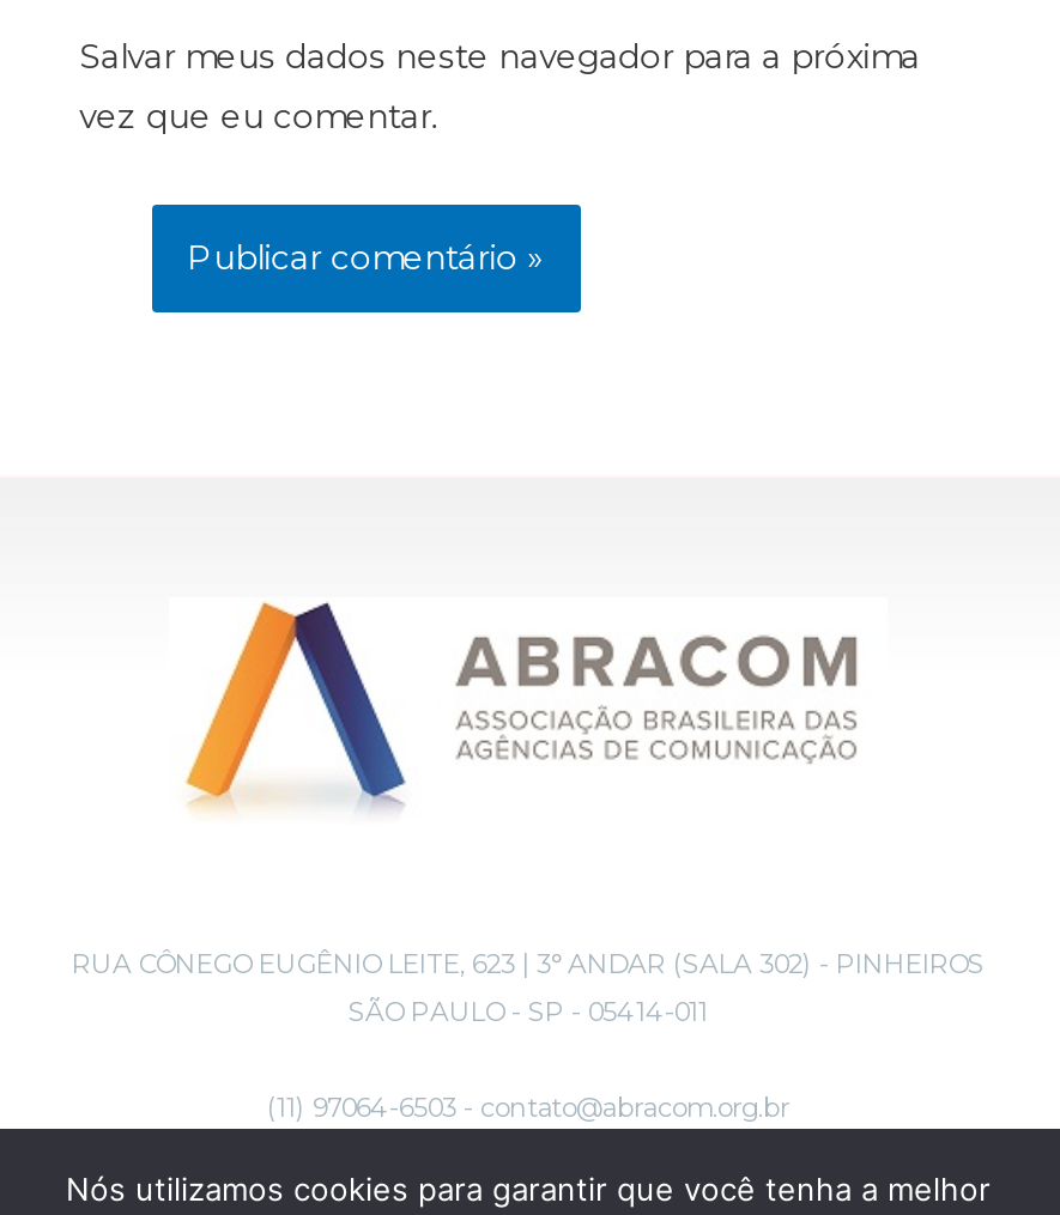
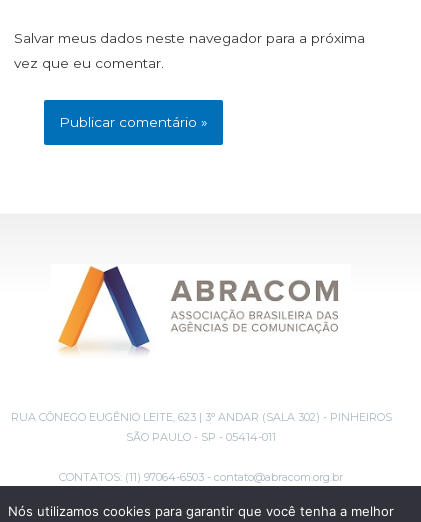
[267,1091,789,1125] (11) 97064-6503 - contato@abracom.org.br -> [59,470,343,484] CONTATOS: (11) 97064-6503 - contato@abracom.org.br

